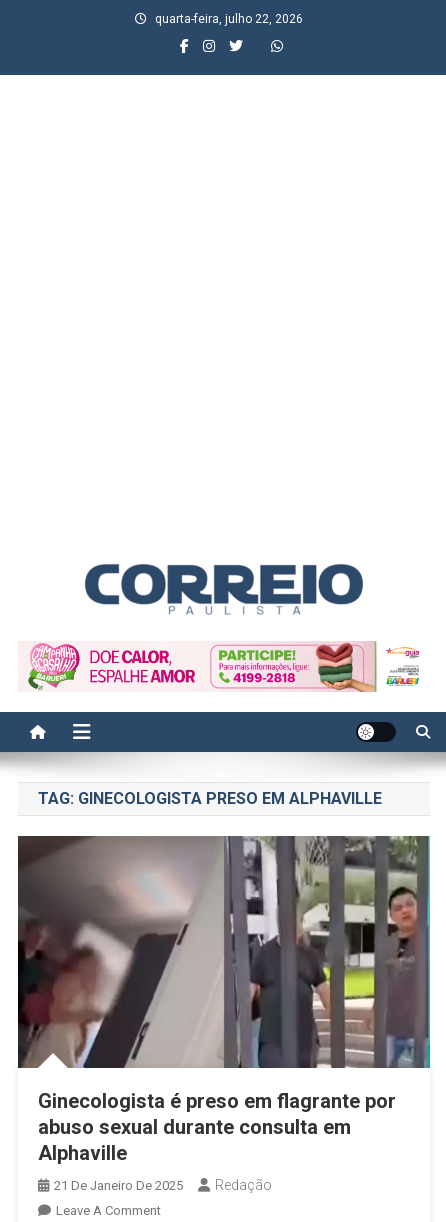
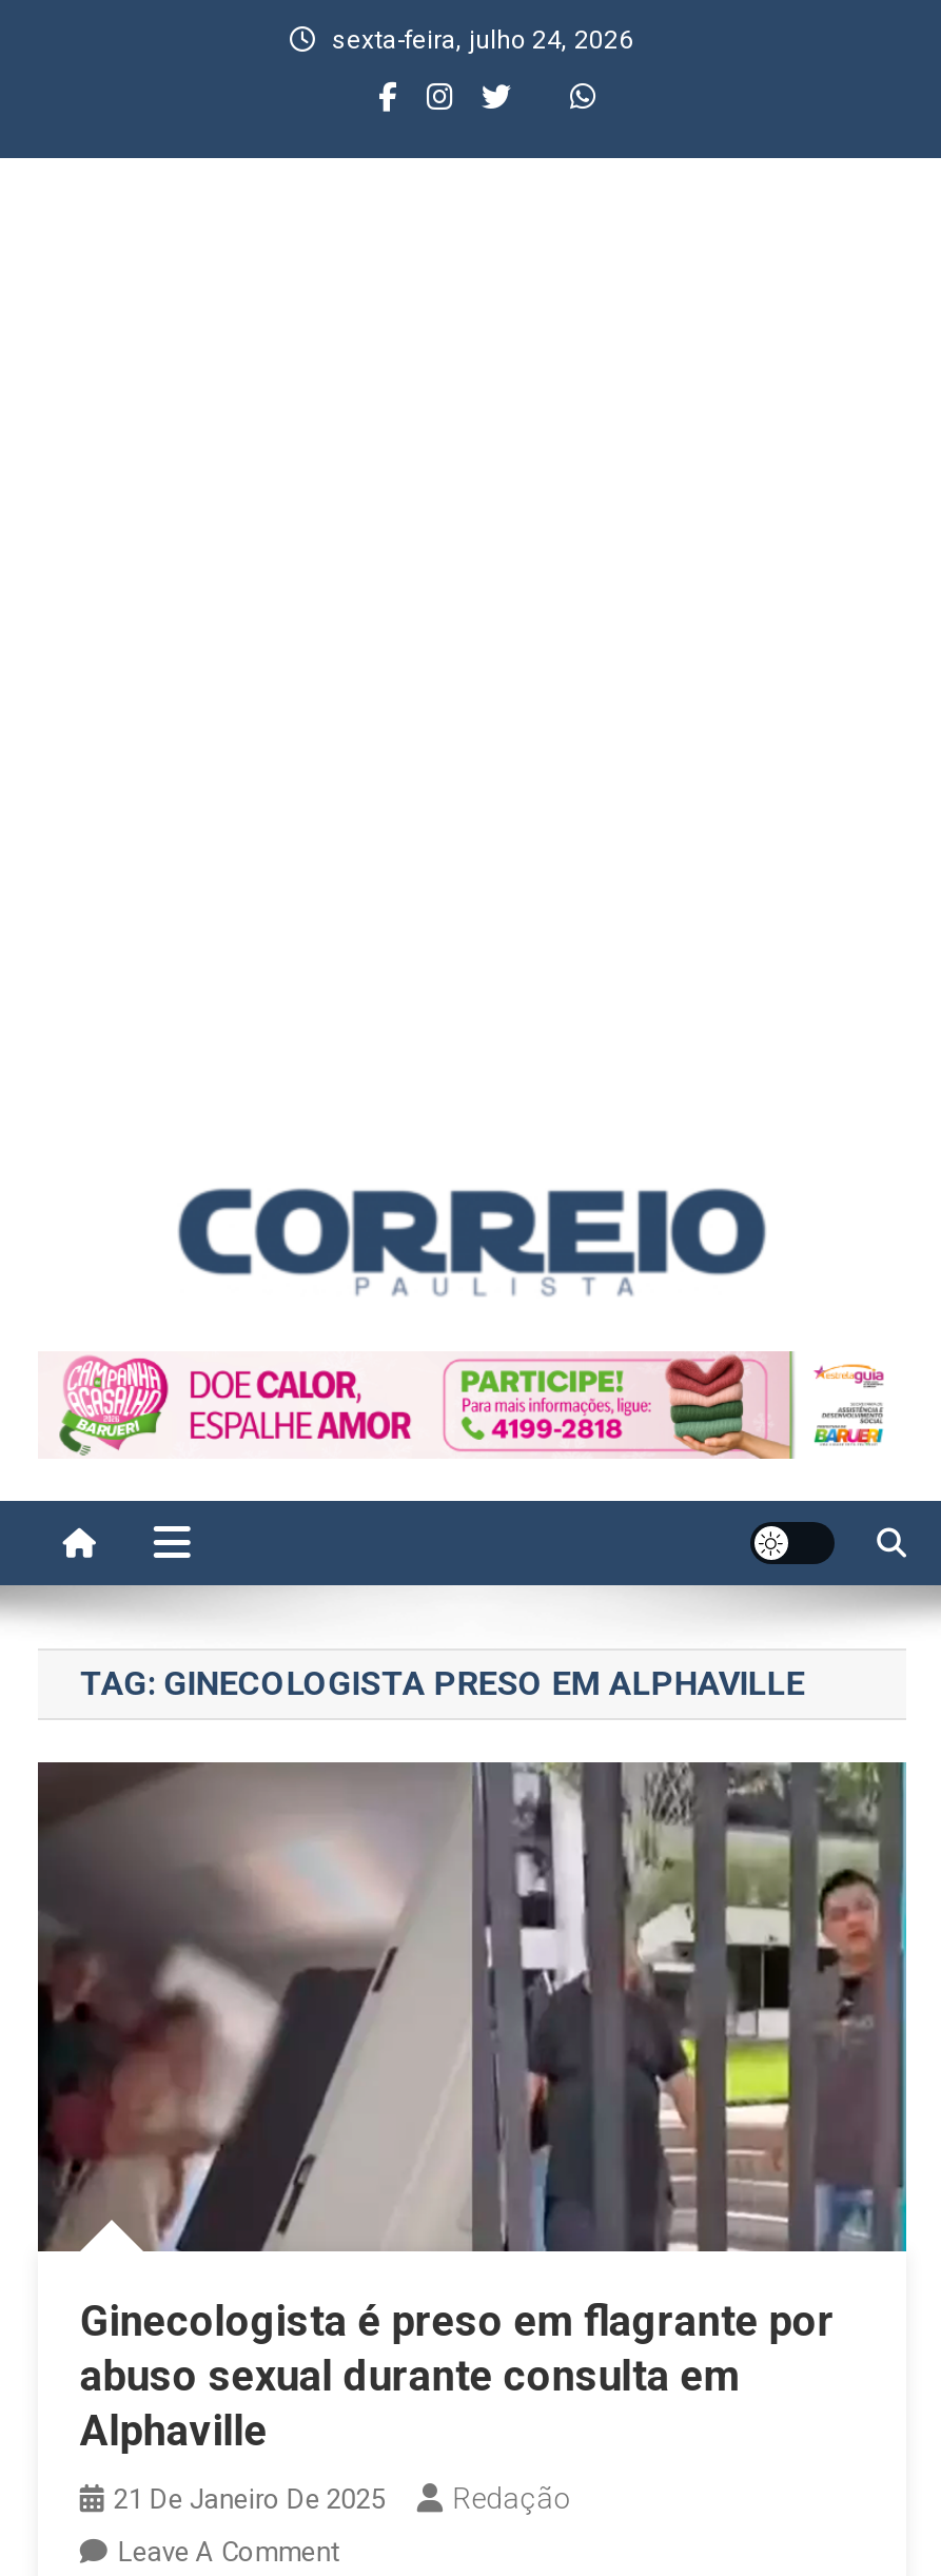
[155,12,303,26] quarta-feira, julho 22, 2026 -> [332,25,633,55] sexta-feira, julho 24, 2026

